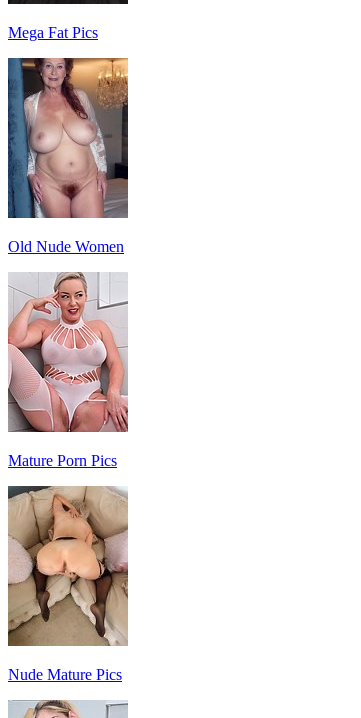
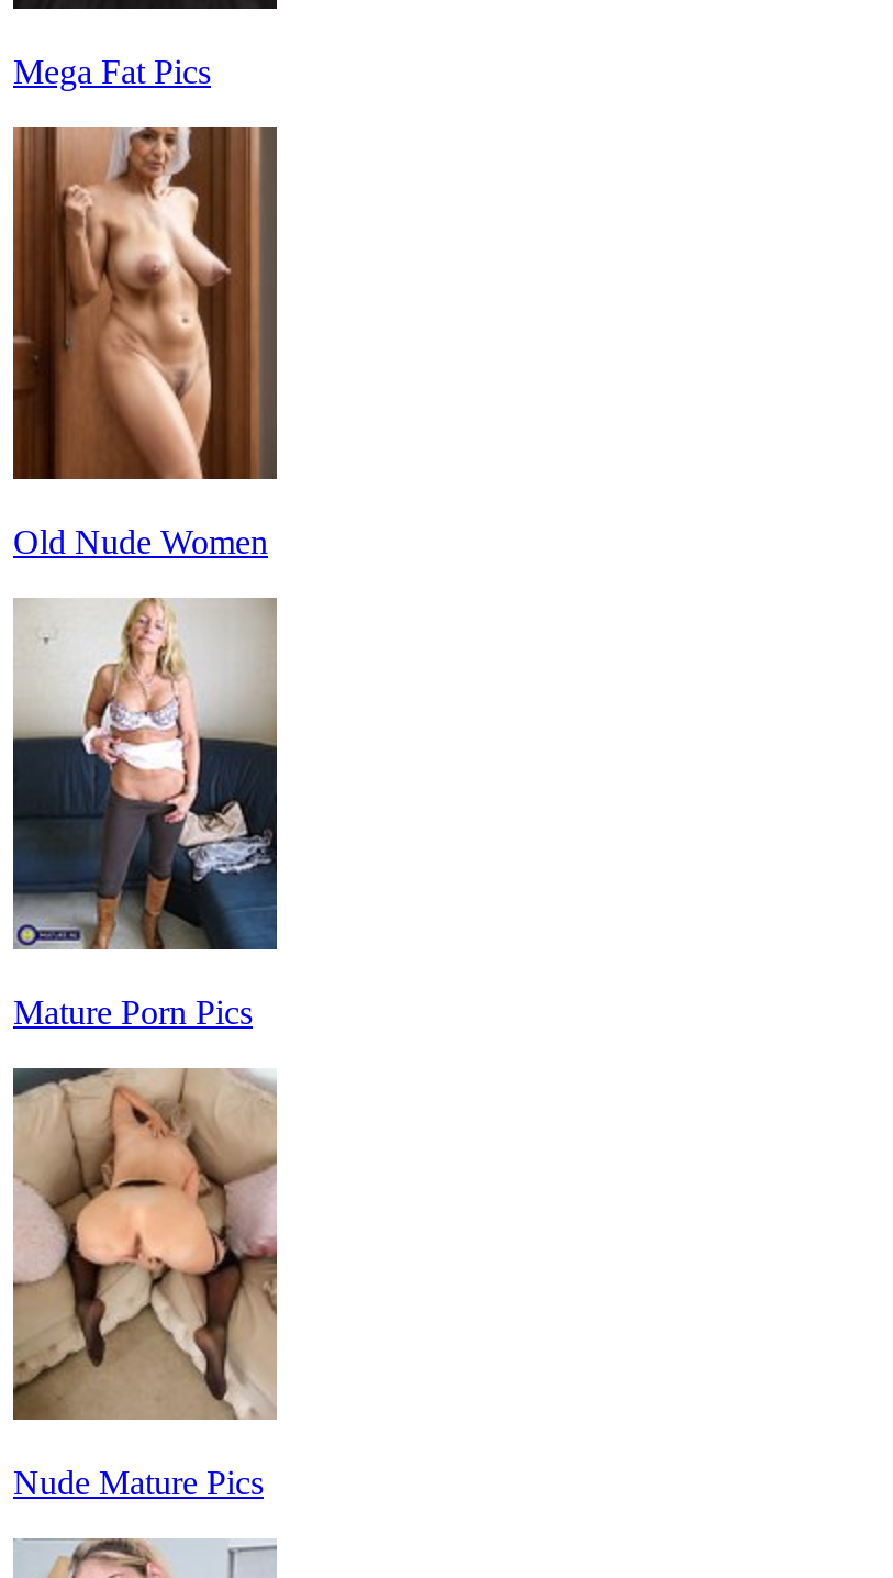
[7,57,129,219] [image] -> [11,125,279,481] [image]
[7,272,129,433] [image] -> [11,598,279,952] [image]

